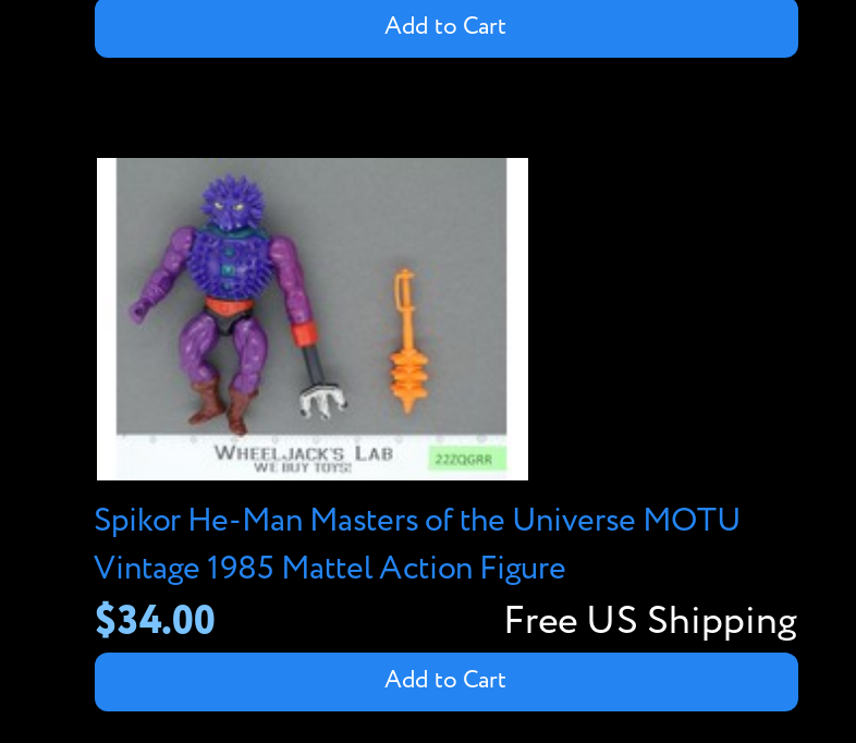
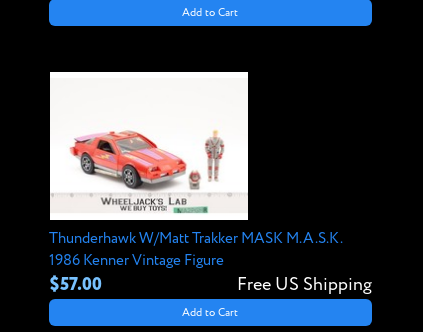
[94,155,741,536] [image] | Spikor He-Man Masters of the Universe MOTU -> [48,71,341,246] [image] | Thunderhawk W/Matt Trakker MASK M.A.S.K.
[94,551,566,641] Vintage 1985 Mattel Action Figure | $34.00 -> [48,253,223,294] 1986 Kenner Vintage Figure | $57.00

